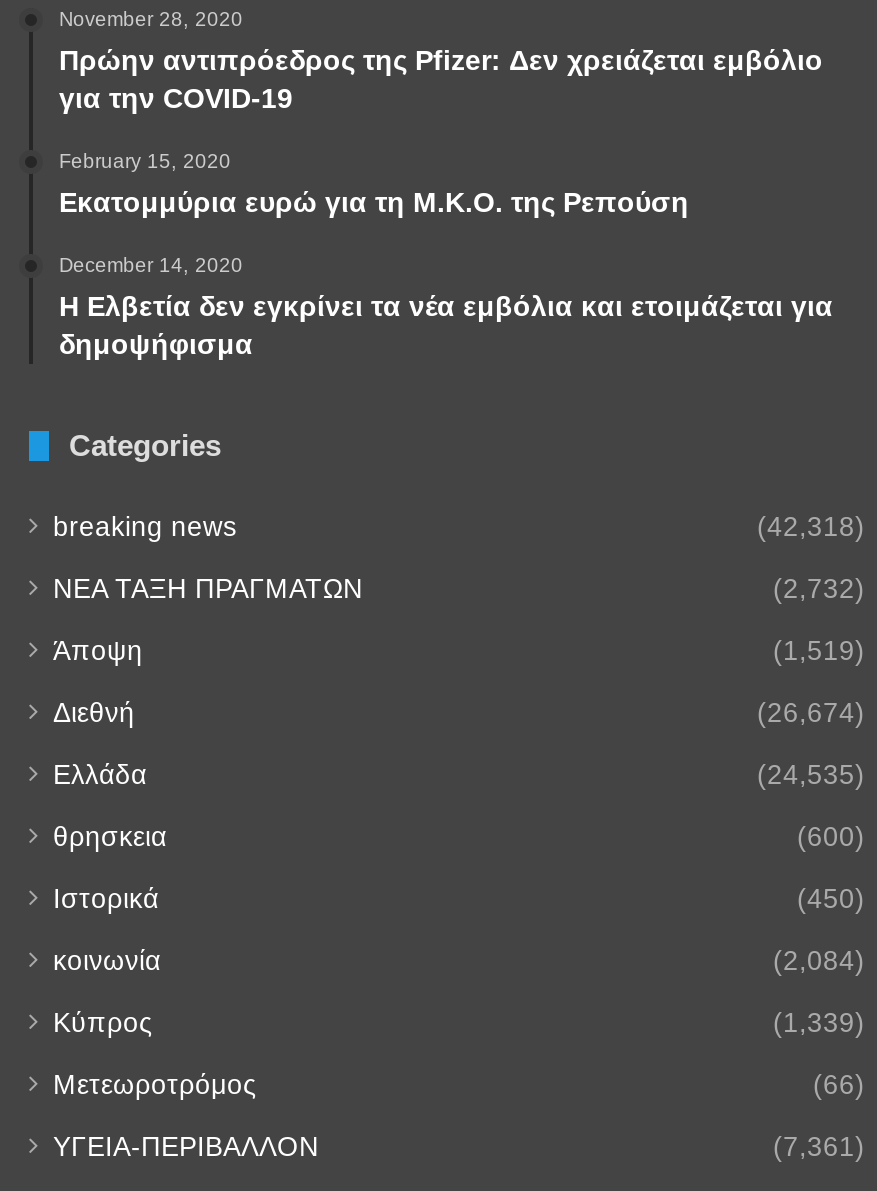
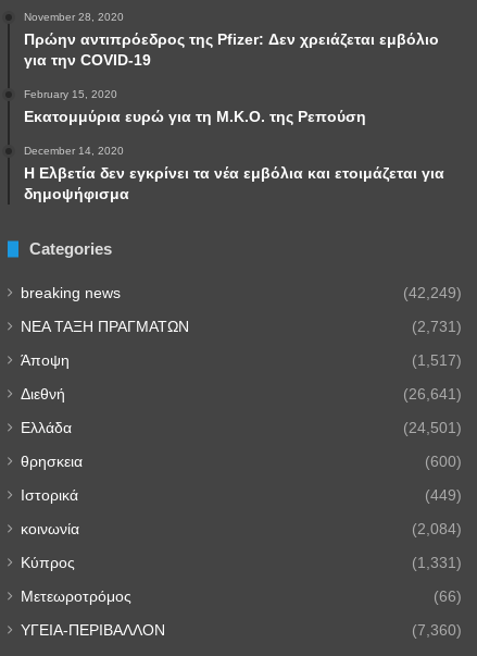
[757,512,865,542] (42,318) -> [403,285,462,302] (42,249)
[773,574,865,604] (2,732) -> [412,319,462,335] (2,731)
[773,636,865,666] (1,519) -> [412,353,462,369] (1,517)
[757,698,865,728] (26,674) -> [403,386,462,403] (26,641)
[757,760,865,790] (24,535) -> [403,420,462,436] (24,501)
[797,884,865,914] (450) -> [425,488,462,504] (449)
[773,1008,865,1038] (1,339) -> [412,555,462,571] (1,331)
[773,1132,865,1162] (7,361) -> [412,622,462,639] (7,360)

